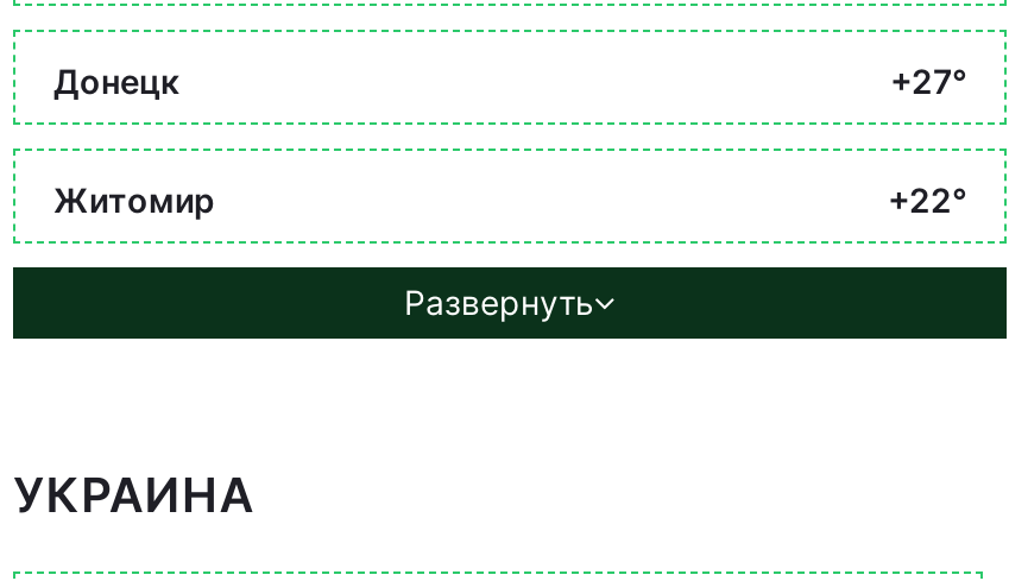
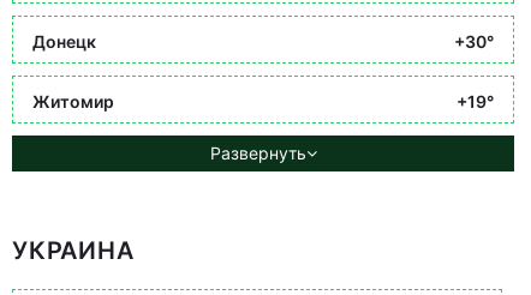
[890,59,966,100] +27° -> [454,31,494,51] +30°
[888,178,966,219] +22° -> [457,91,494,111] +19°

